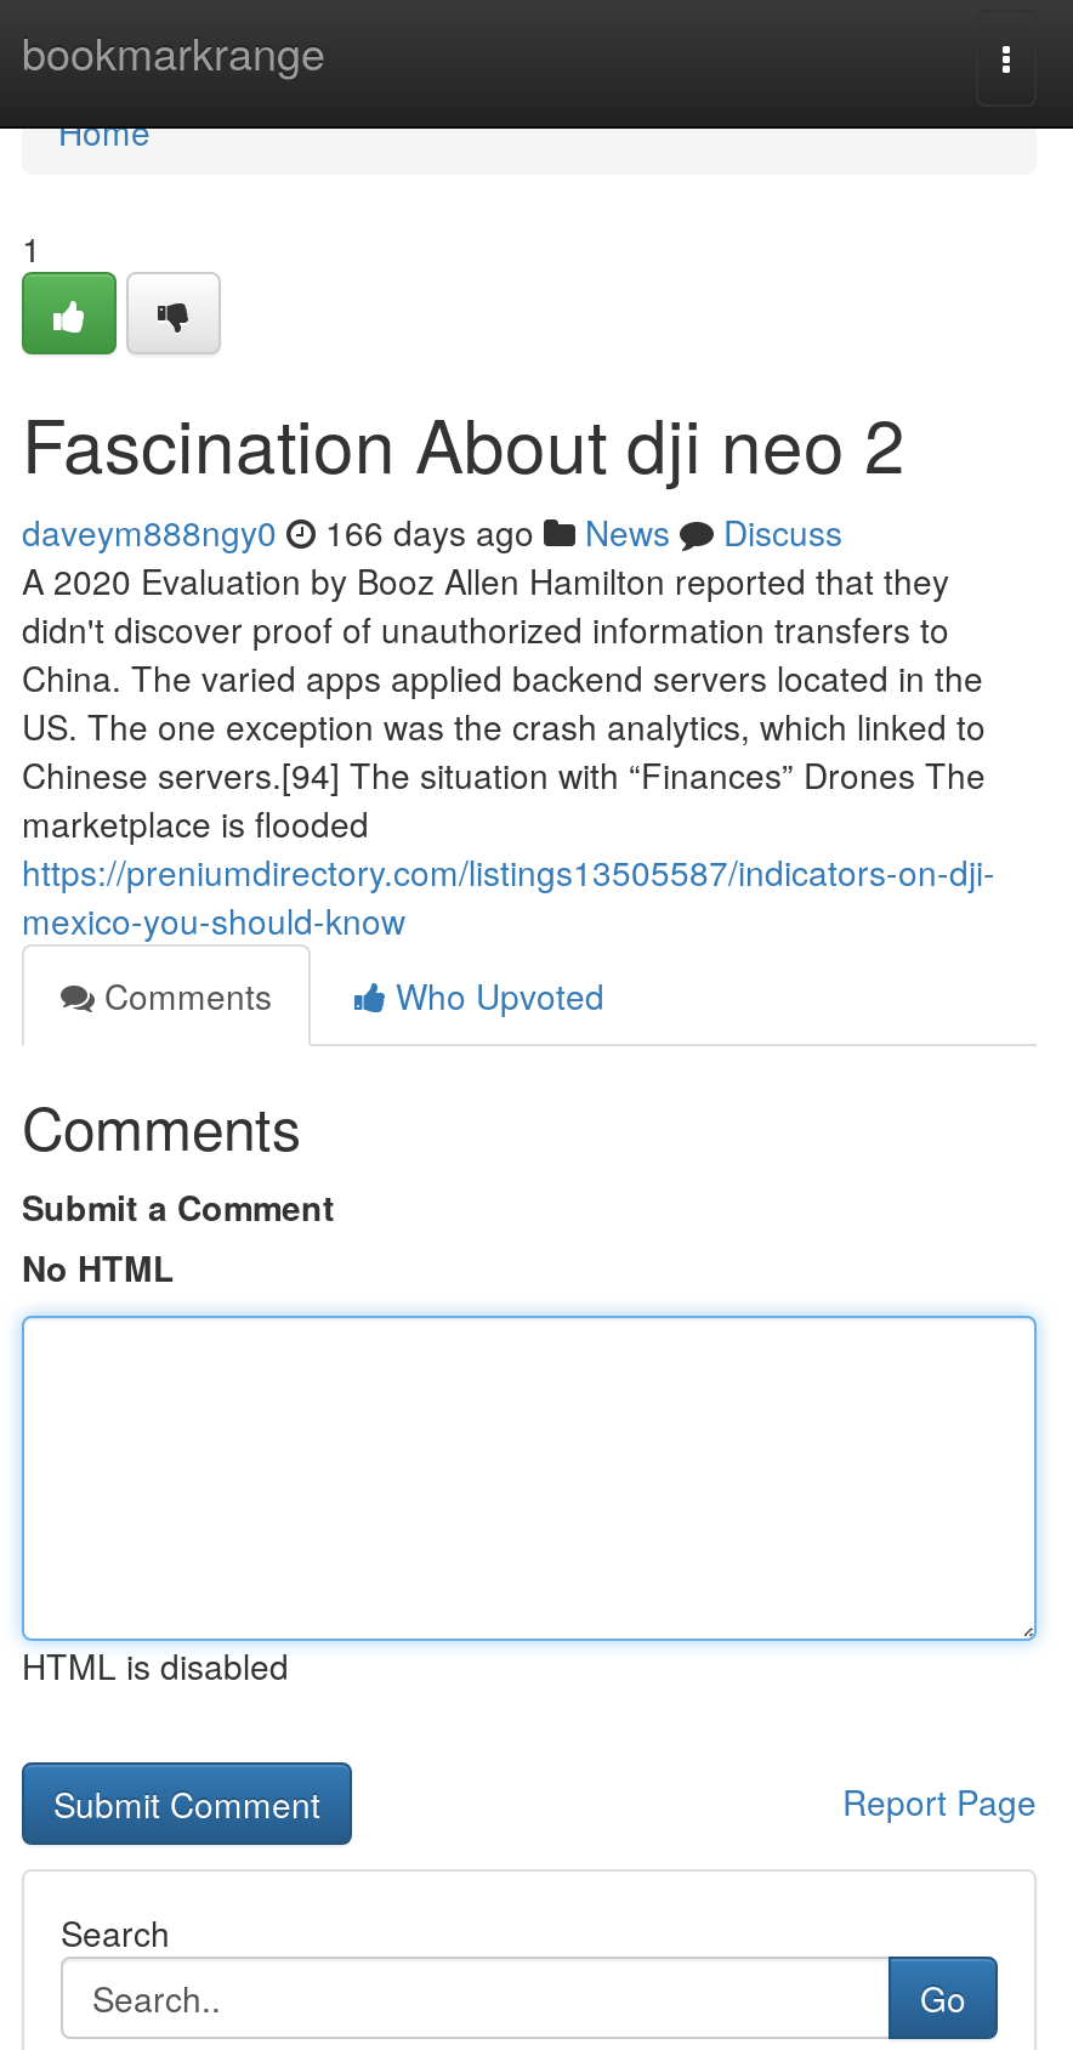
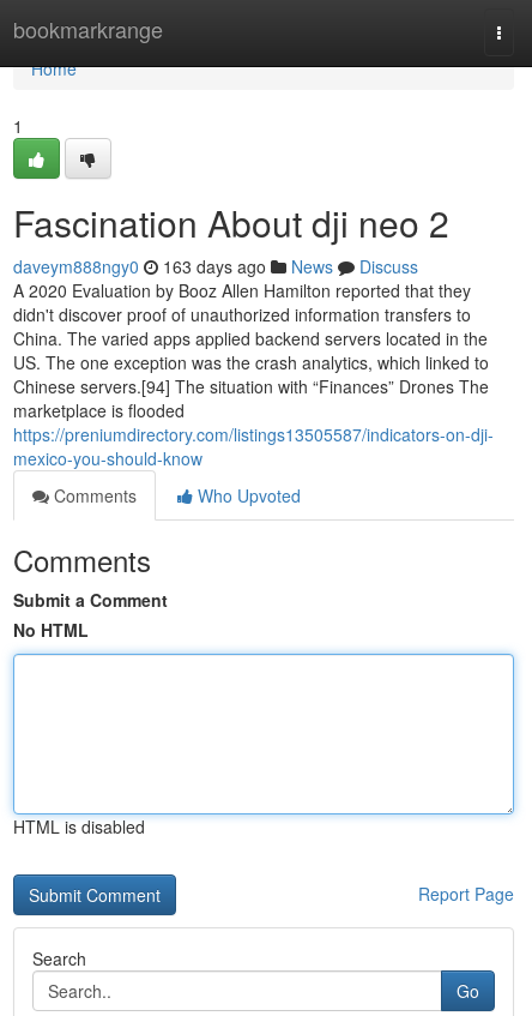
[22,507,842,556] daveym888ngy0 166 days ago News Discuss -> [13,254,418,278] daveym888ngy0 163 days ago News Discuss

